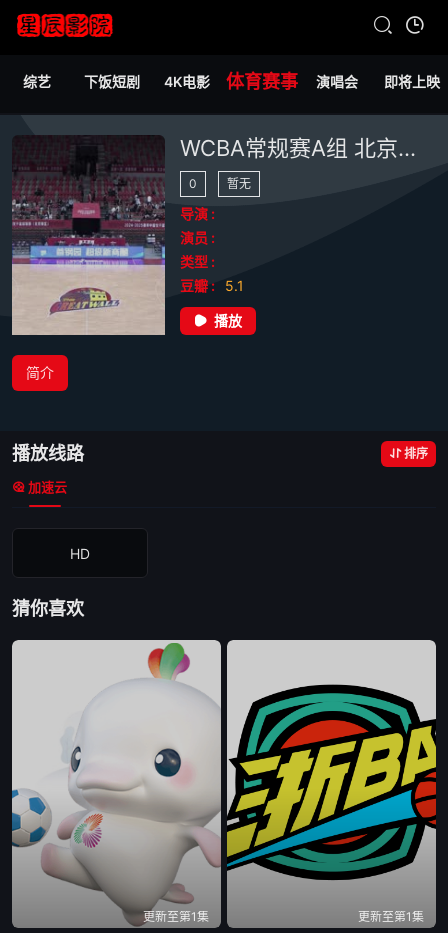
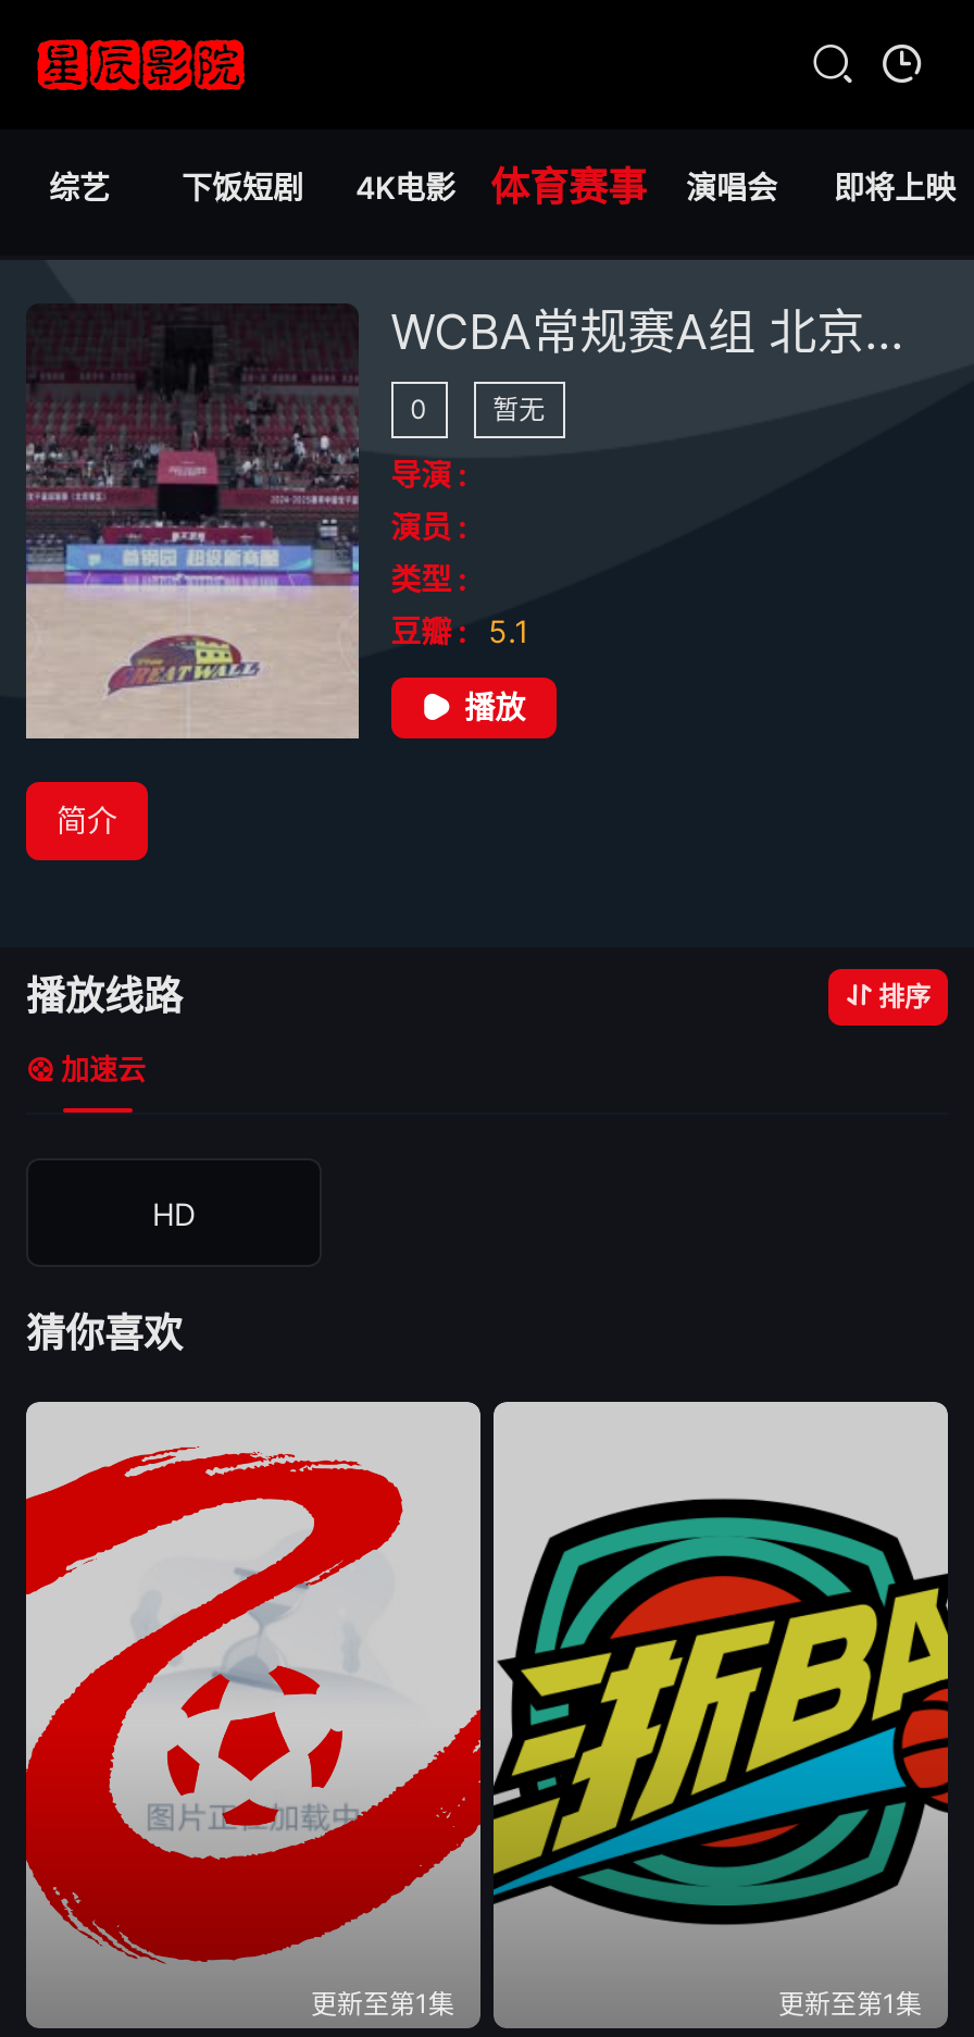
[11,642,222,926] [image] -> [24,1408,483,2026] [image]

